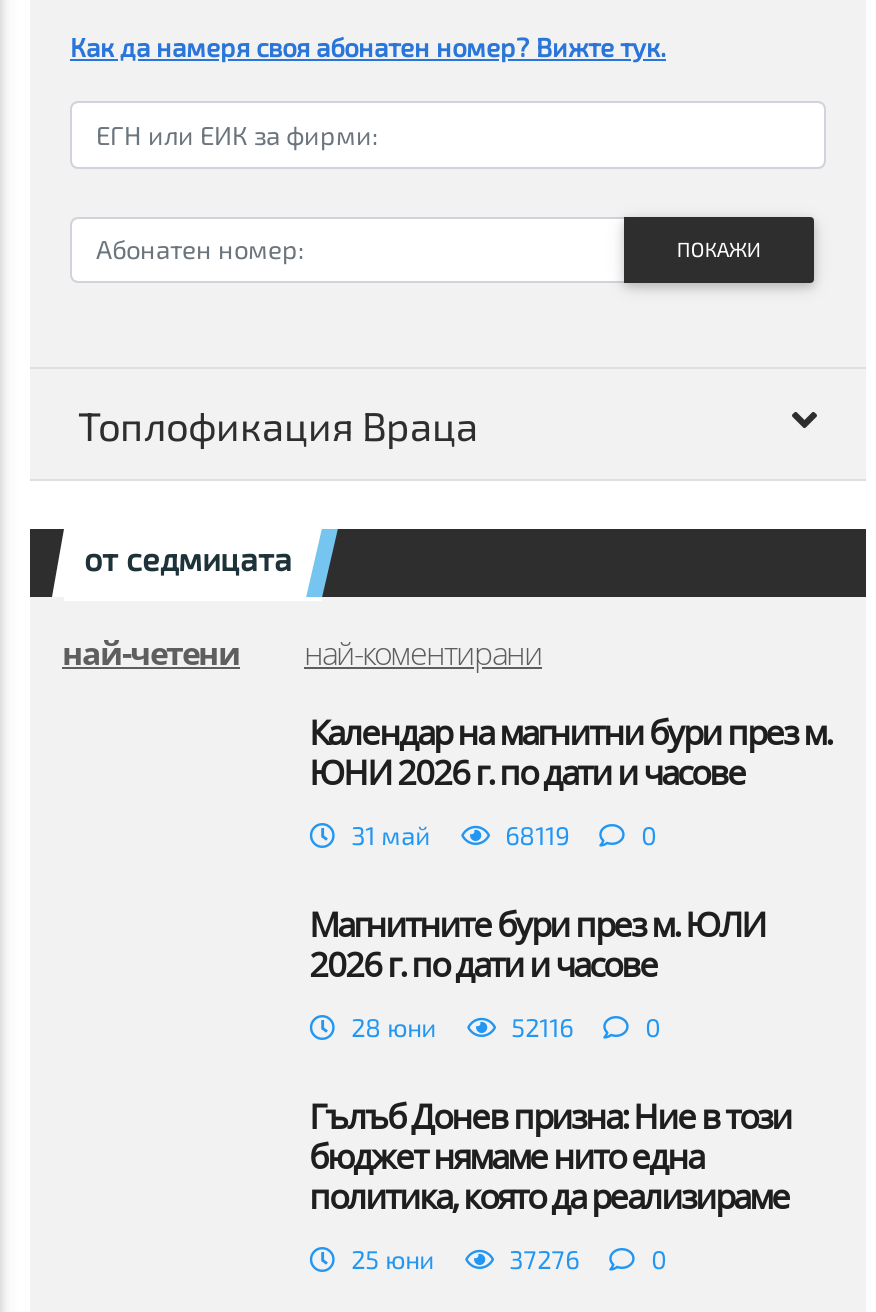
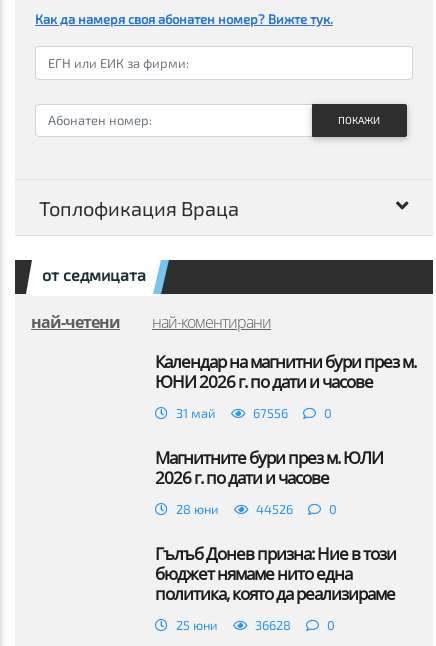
[505,818,569,850] 68119 -> [253,405,288,421] 67556
[511,1010,573,1042] 52116 -> [256,501,293,517] 44526
[509,1242,579,1274] 37276 -> [255,617,291,633] 36628

